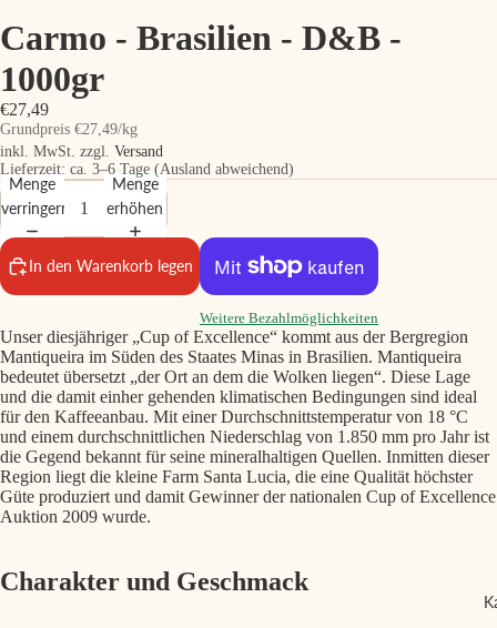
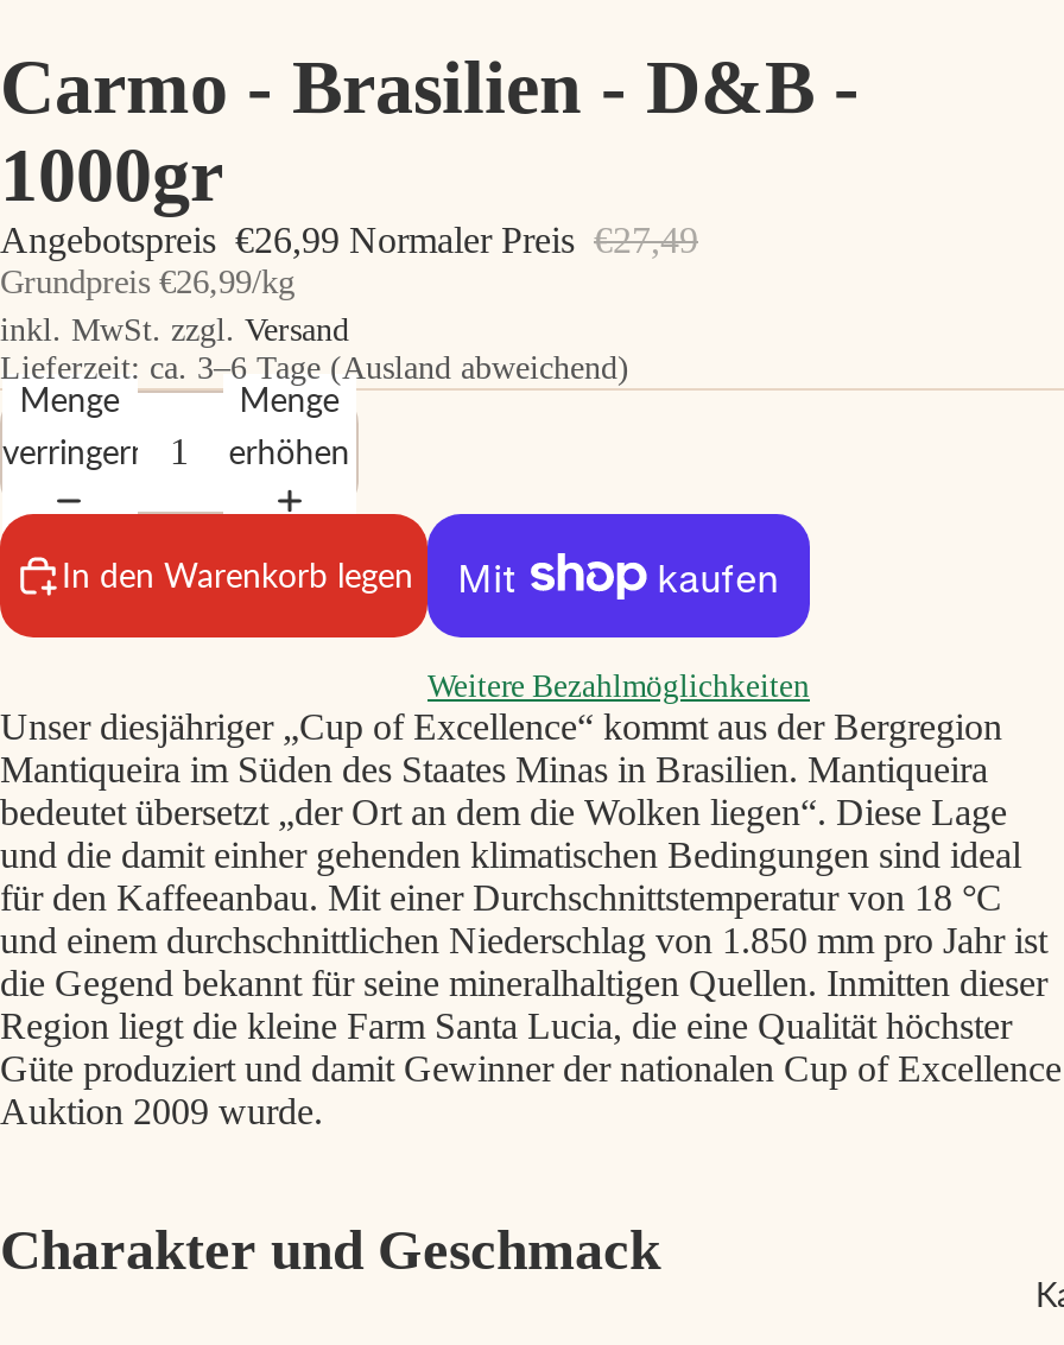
[0,100,138,138] €27,49 | Grundpreis€27,49/kg -> [0,220,698,300] Angebotspreis €26,99 Normaler Preis €27,49 | Grundpreis€26,99/kg

